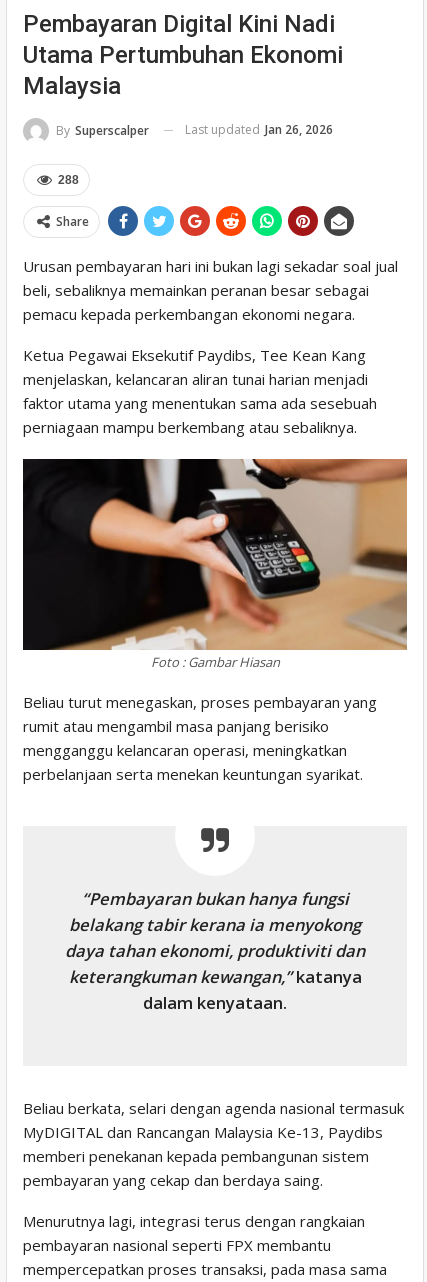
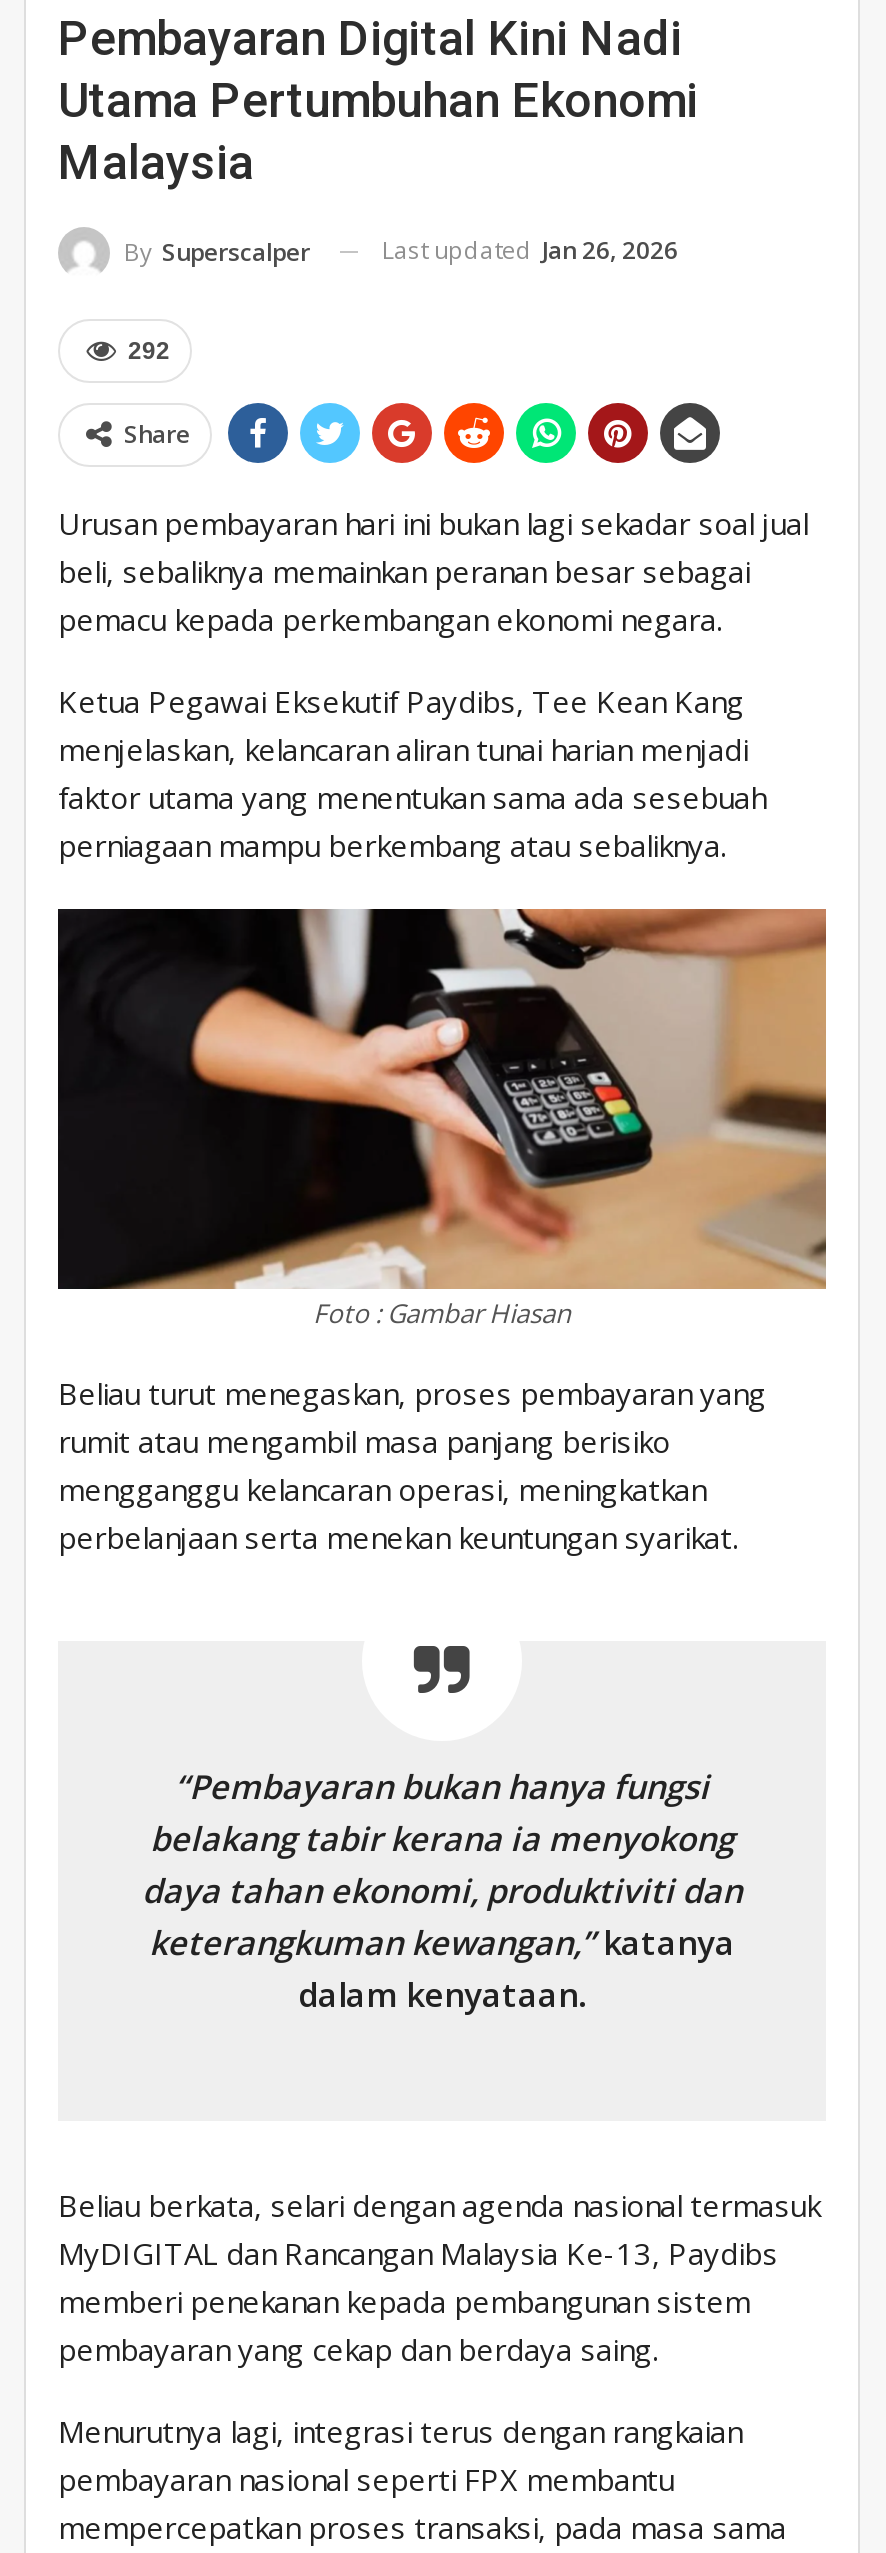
[58,173,79,187] 288 -> [128,337,170,365] 292

